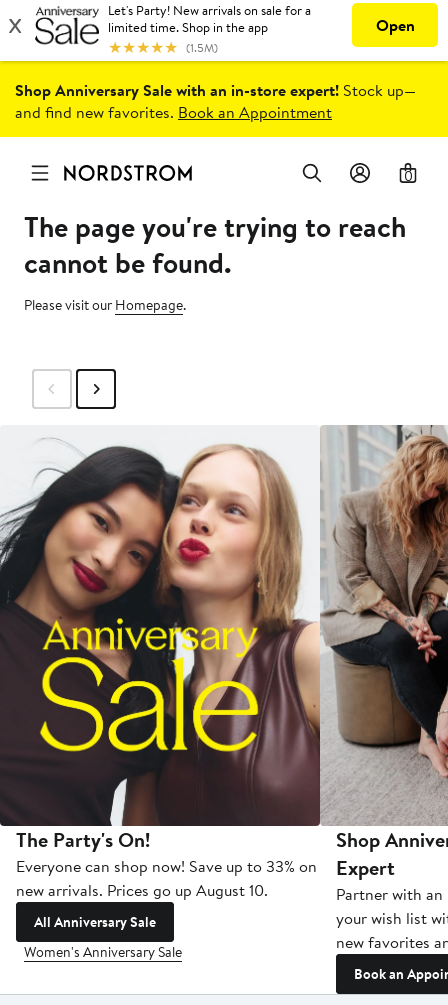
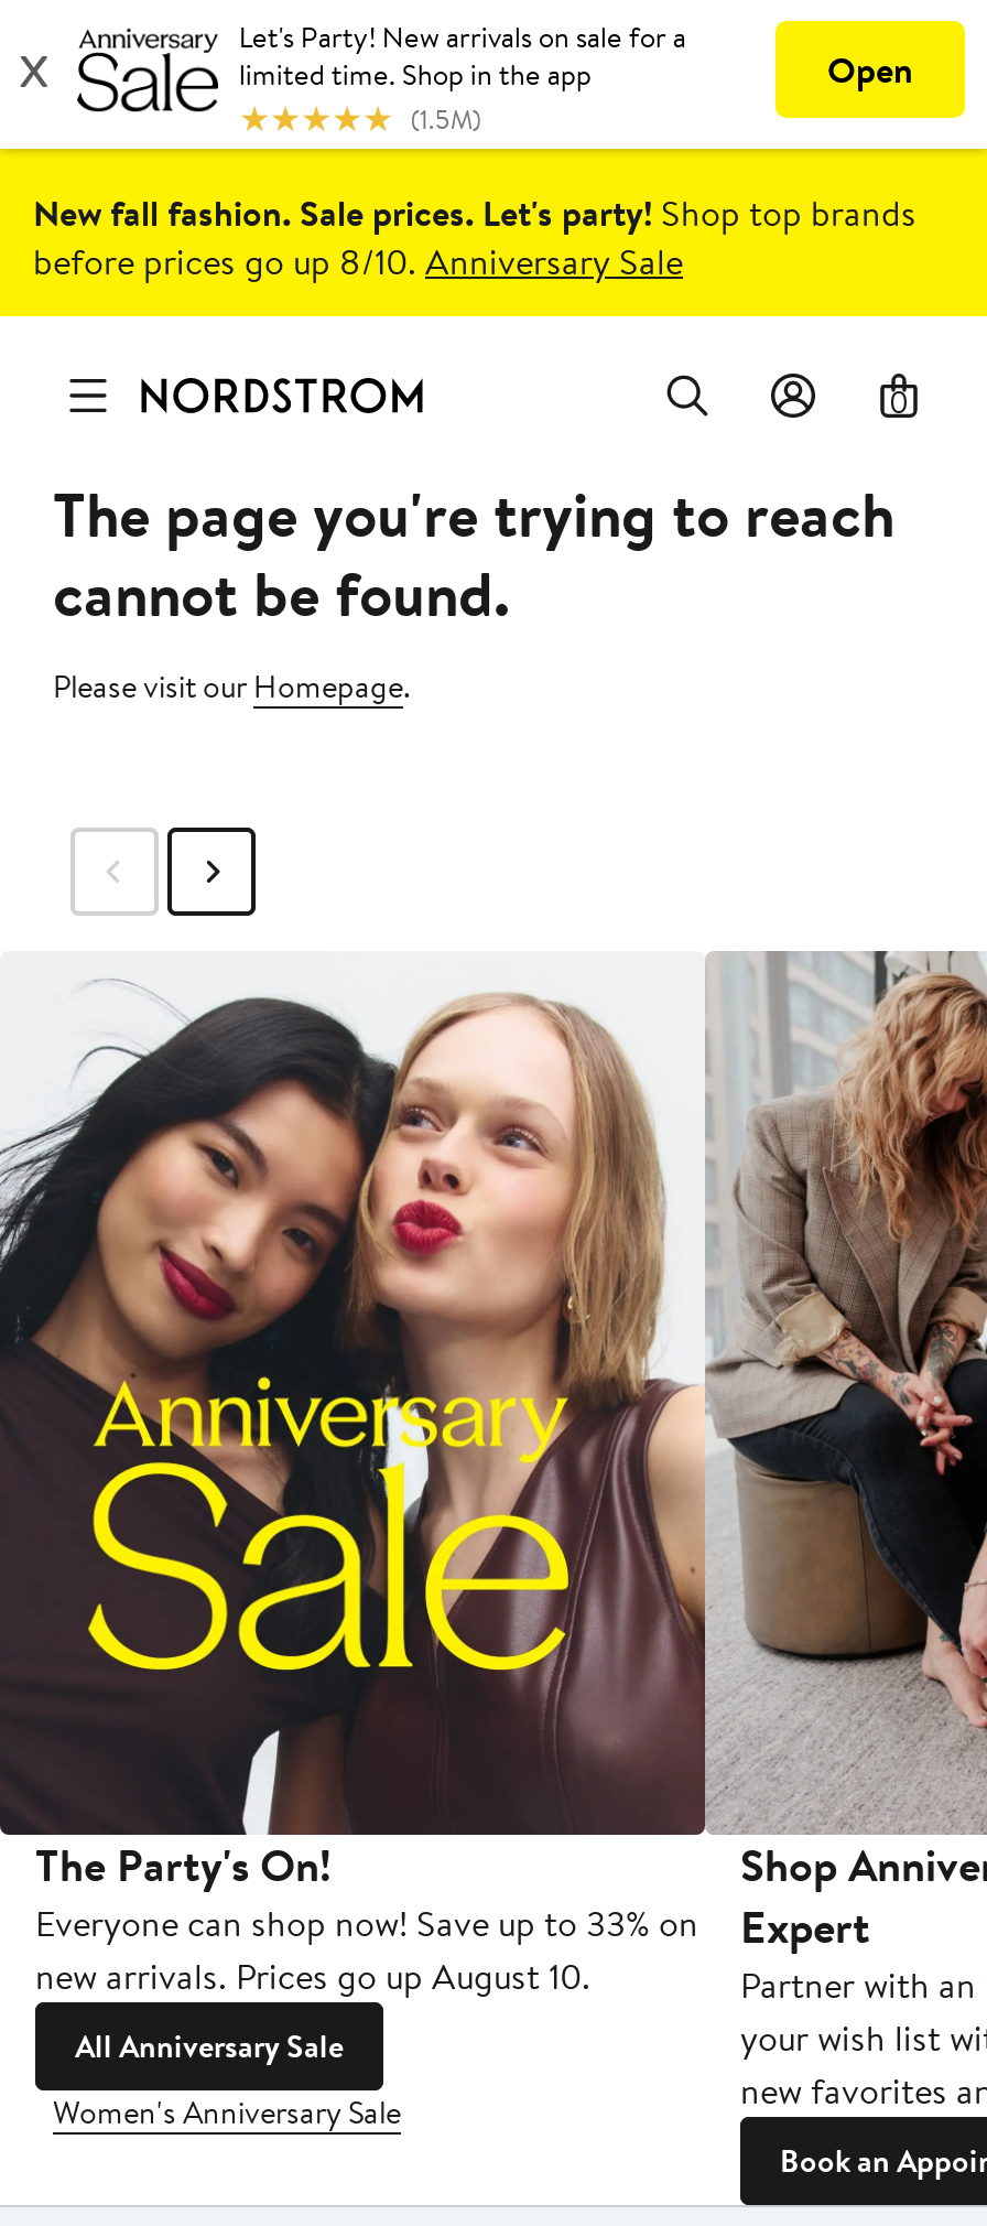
[15,79,416,123] Shop Anniversary Sale with an in-store expert! Stock up— | and find new favorites. Book an Appointment -> [33,189,916,286] New fall fashion. Sale prices. Let's party! Shop top brands | before prices go up 8/10. Anniversary Sale

